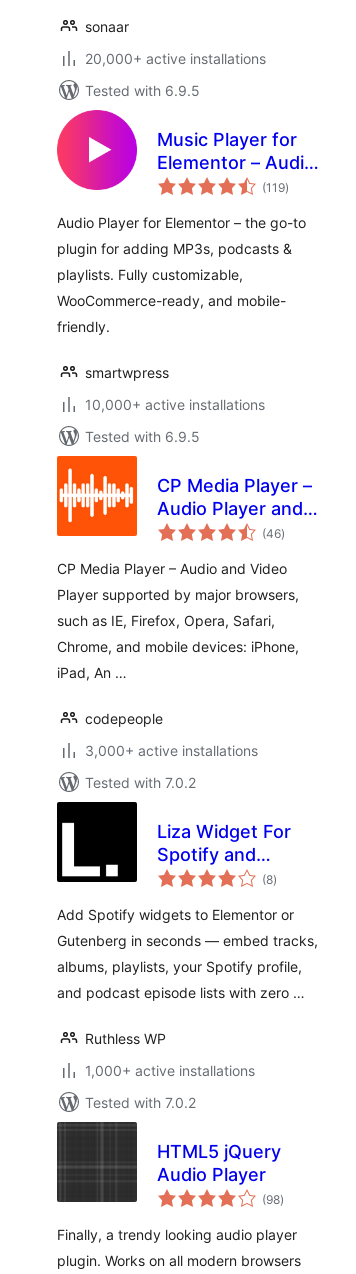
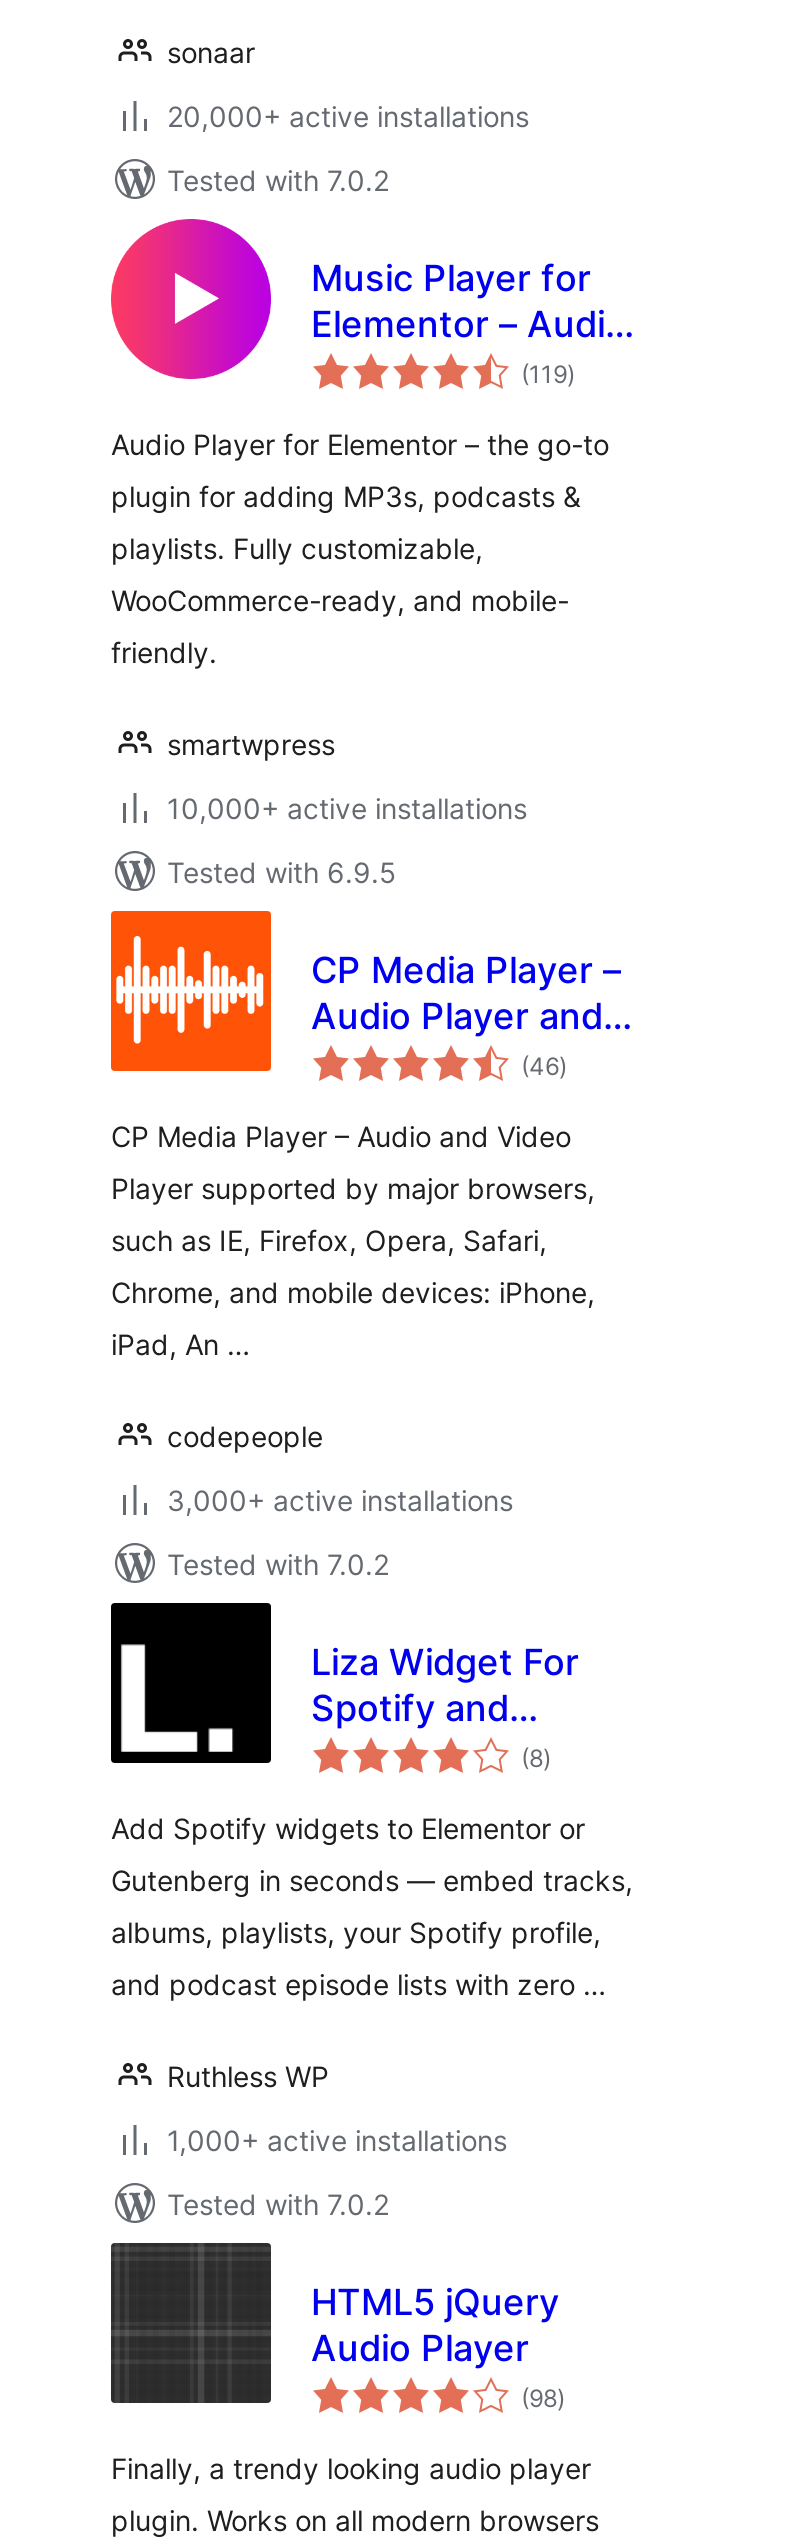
[85,82,200,99] Tested with 6.9.5 -> [167,163,389,197] Tested with 7.0.2

